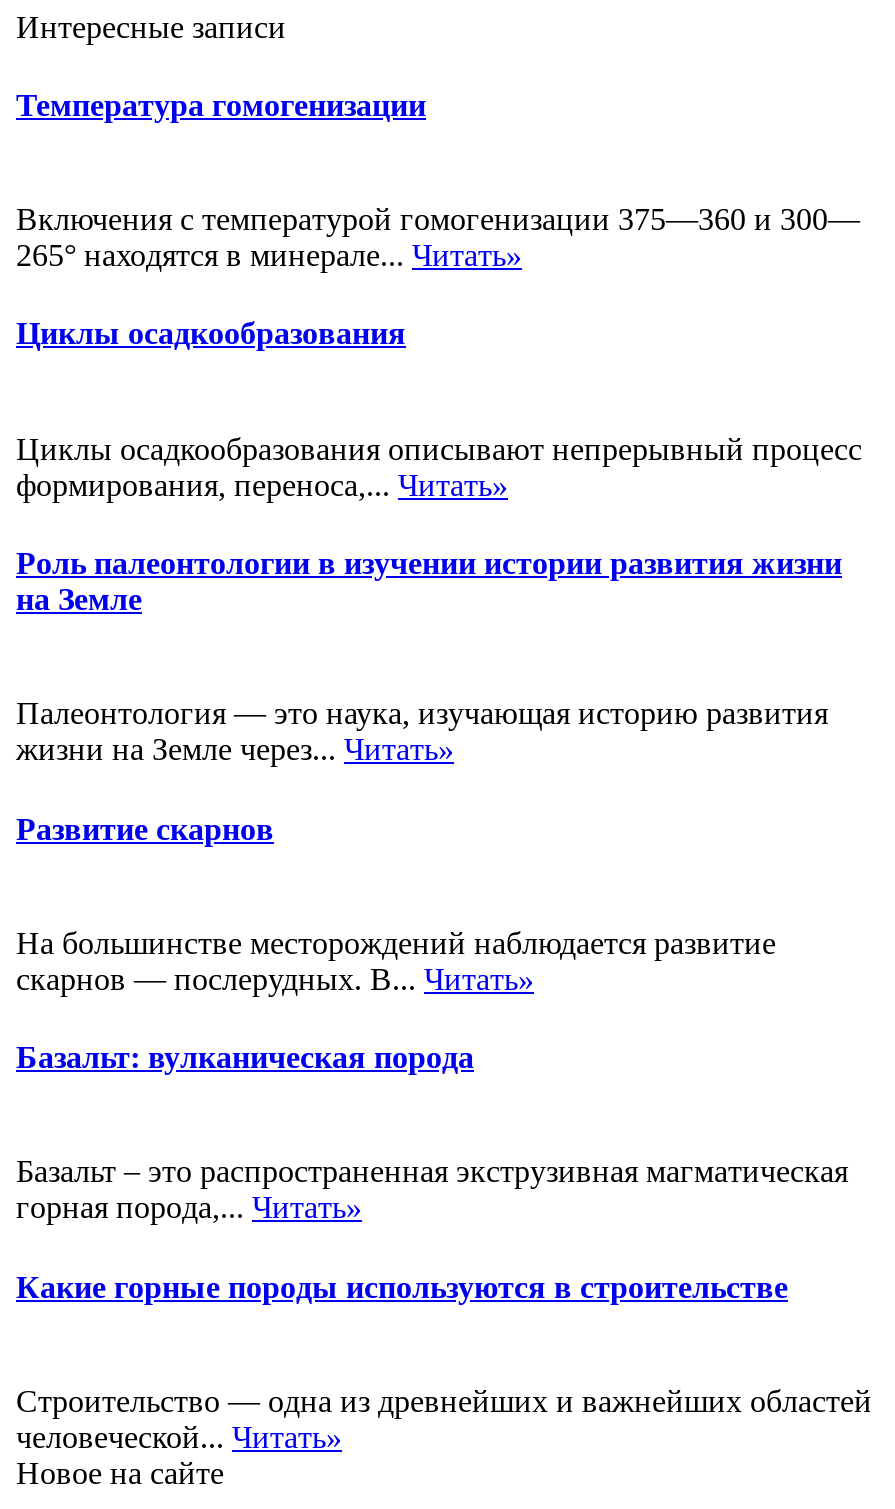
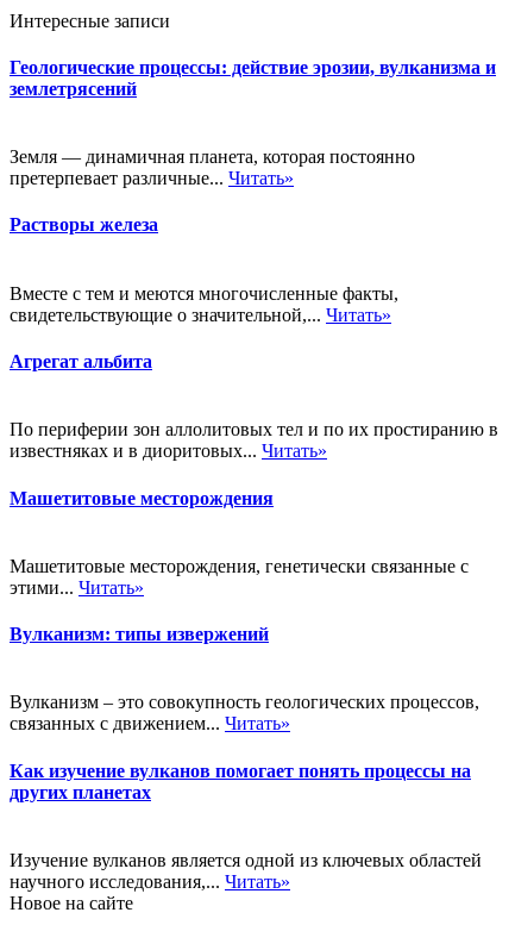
[16,88,426,122] Температура гомогенизации -> [10,57,496,99] Геологические процессы: действие эрозии, вулканизма и | землетрясений
[16,202,860,272] Включения с температурой гомогенизации 375—360 и 300— | 265° находятся в минерале... Читать» -> [10,147,415,188] Земля — динамичная планета, которая постоянно | претерпевает различные... Читать»
[16,317,406,351] Циклы осадкообразования -> [10,215,158,235] Растворы железа
[16,432,862,502] Циклы осадкообразования описывают непрерывный процесс | формирования, переноса,... Читать» -> [10,283,398,325] Вместе с тем и меются многочисленные факты, | свидетельствующие о значительной,... Читать»
[16,546,842,616] Роль палеонтологии в изучении истории развития жизни | на Земле -> [10,351,152,371] Агрегат альбита
[16,697,828,767] Палеонтология — это наука, изучающая историю развития | жизни на Земле через... Читать» -> [10,419,498,461] По периферии зон аллолитовых тел и по их простиранию в | известняках и в диоритовых... Читать»
[16,811,274,845] Развитие скарнов -> [10,487,274,508] Машетитовые месторождения
[16,926,776,996] На большинстве месторождений наблюдается развитие | скарнов — послерудных. В... Читать» -> [10,556,469,597] Машетитовые месторождения, генетически связанные с | этими... Читать»
[16,1040,474,1074] Базальт: вулканическая порода -> [10,624,269,644] Вулканизм: типы извержений
[16,1155,848,1225] Базальт – это распространенная экструзивная магматическая | горная порода,... Читать» -> [10,692,479,734] Вулканизм – это совокупность геологических процессов, | связанных с движением... Читать»
[16,1269,788,1303] Какие горные породы используются в строительстве -> [10,760,471,802] Как изучение вулканов помогает понять процессы на | других планетах
[16,1384,872,1454] Строительство — одна из древнейших и важнейших областей | человеческой... Читать» -> [10,850,482,892] Изучение вулканов является одной из ключевых областей | научного исследования,... Читать»

